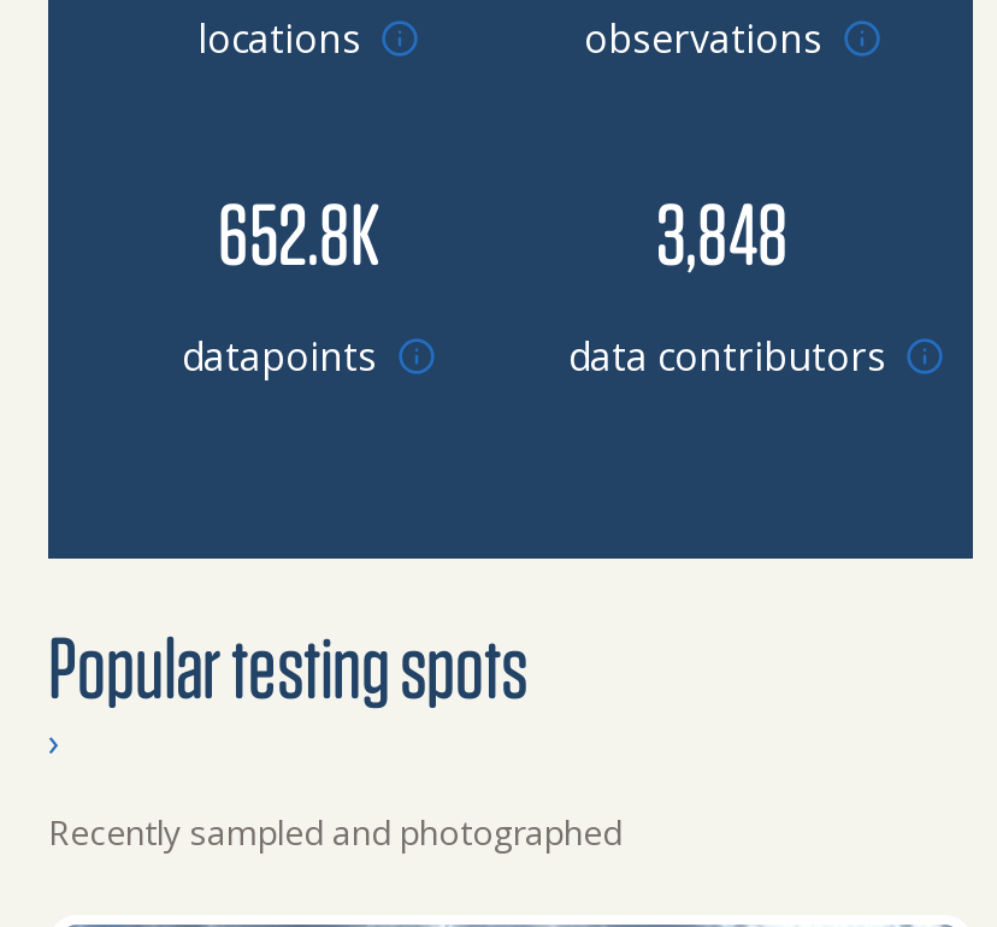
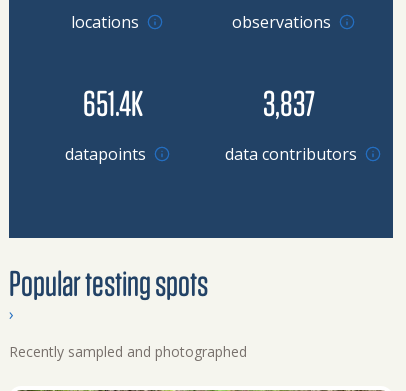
[218,180,379,281] 652.8K -> [83,81,143,123] 651.4K
[656,180,789,281] 3,848 -> [263,81,315,123] 3,837

